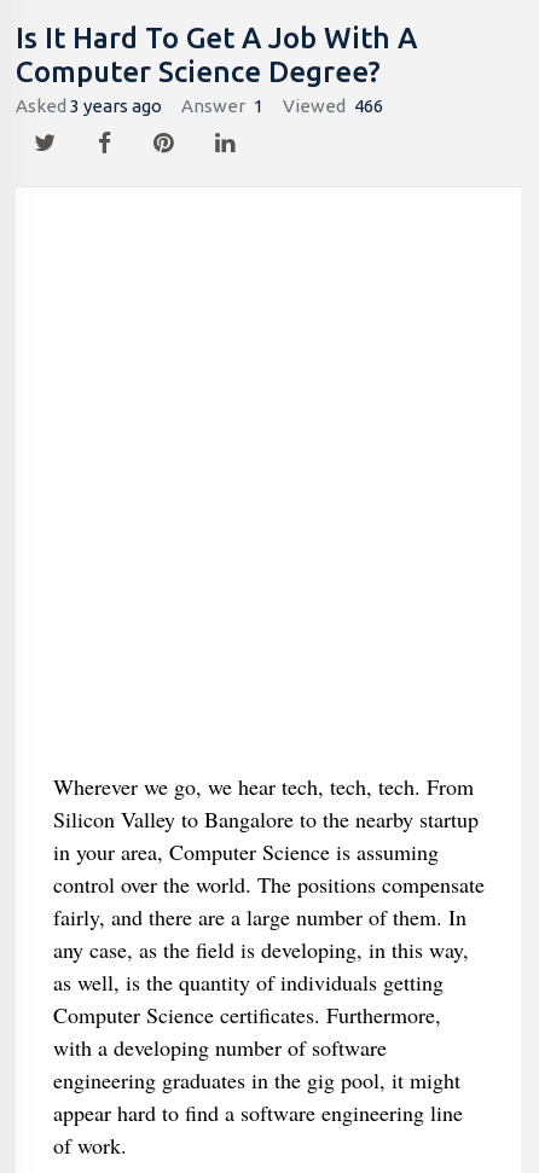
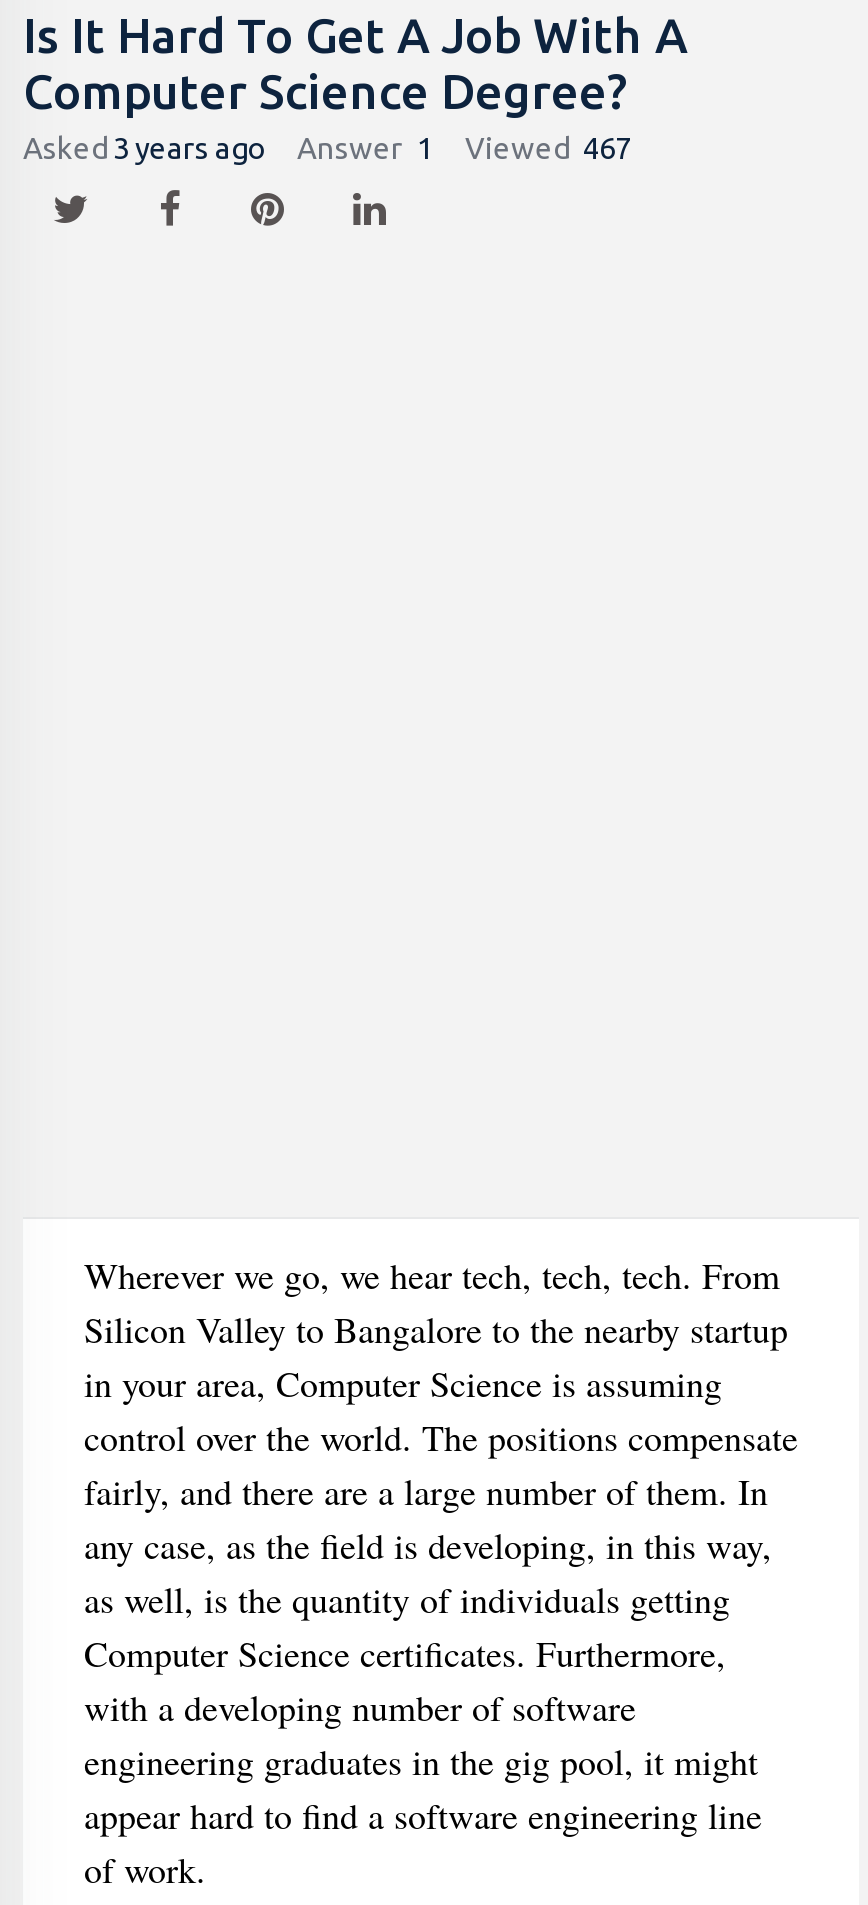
[16,95,383,116] Asked 3 years ago Answer 1 Viewed 466 -> [23,131,631,165] Asked 3 years ago Answer 1 Viewed 467

